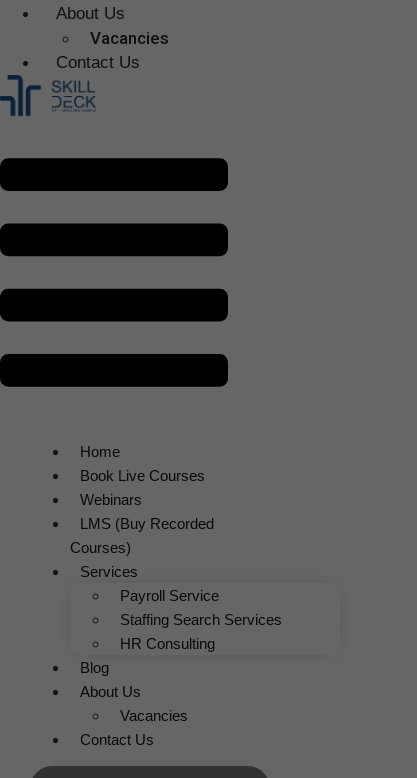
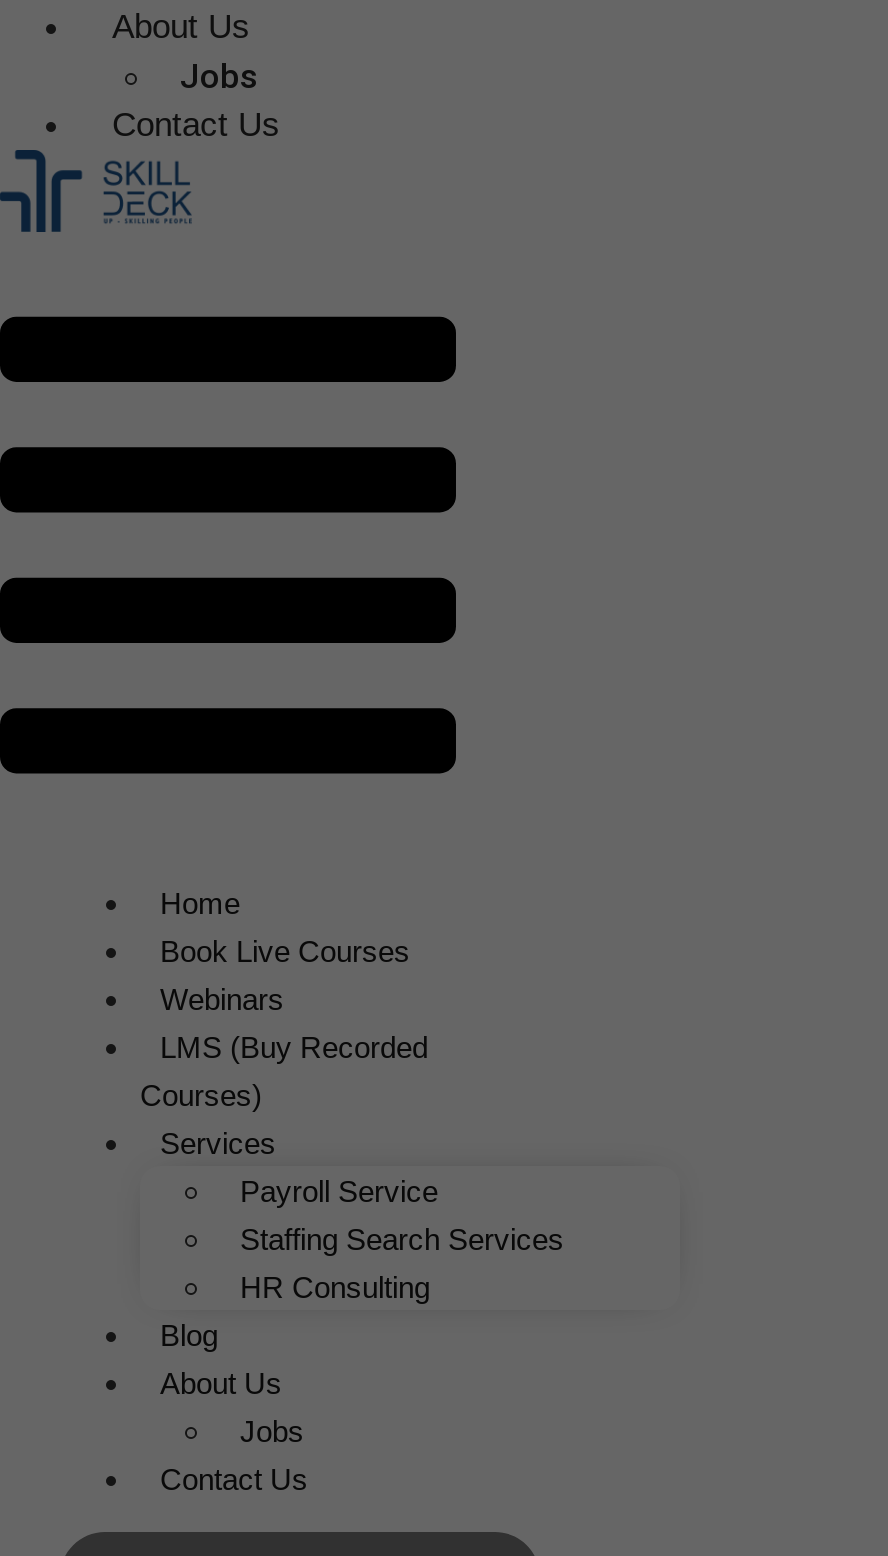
[90,28,169,48] Vacancies -> [180,56,258,96] Jobs
[120,707,188,724] Vacancies -> [240,1413,304,1447] Jobs

